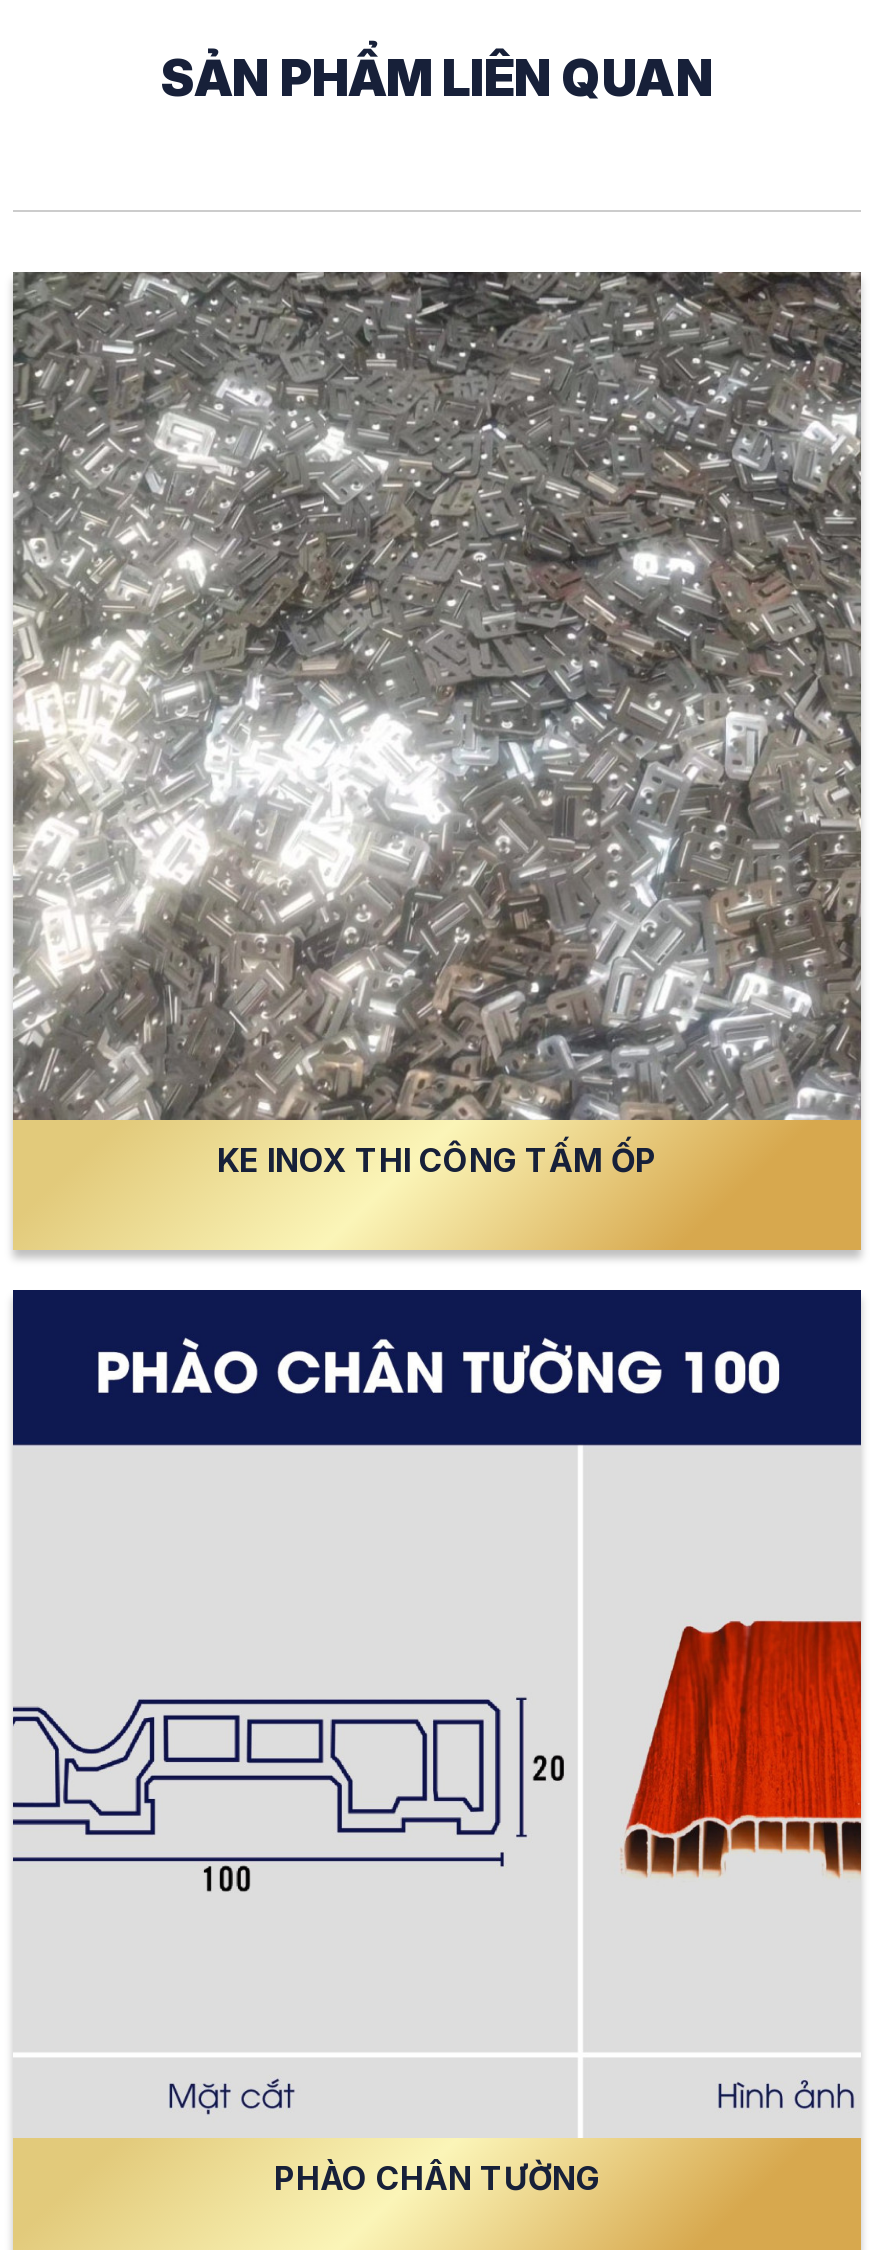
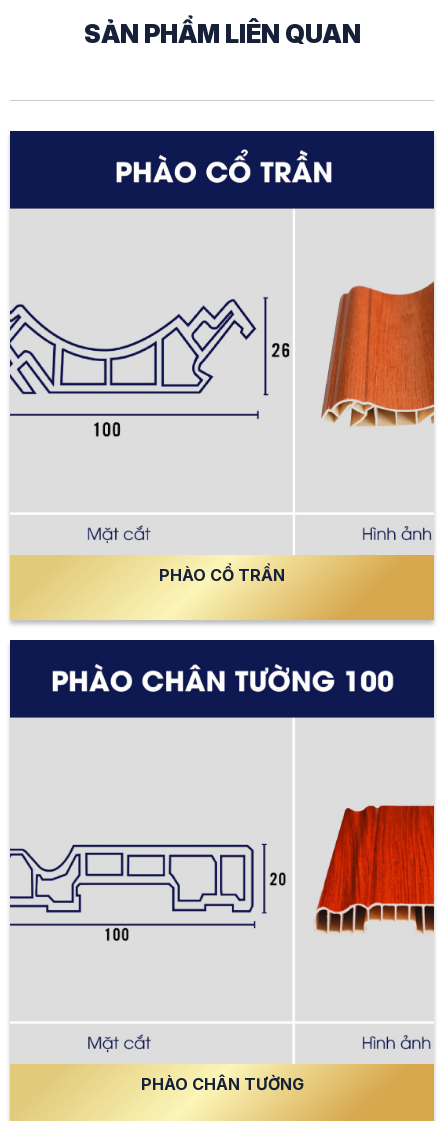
[11,270,863,1181] [image] | KE INOX THI CÔNG TẤM ỐP -> [9,130,435,585] [image] | PHÀO CỔ TRẦN

